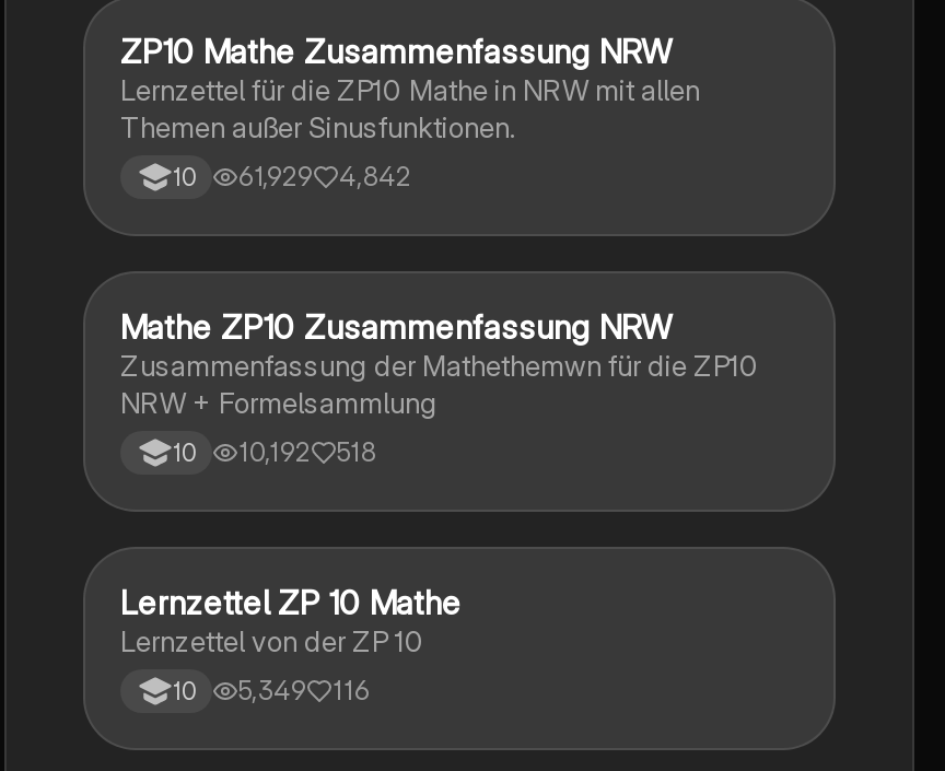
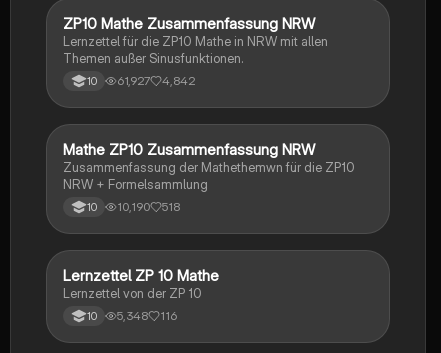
[173,159,411,191] 10 61,929 4,842 -> [87,72,195,87] 10 61,927 4,842
[173,434,376,467] 10 10,192 518 -> [87,198,180,213] 10 10,190 518
[173,673,370,705] 10 5,349 116 -> [87,307,177,322] 10 5,348 116

